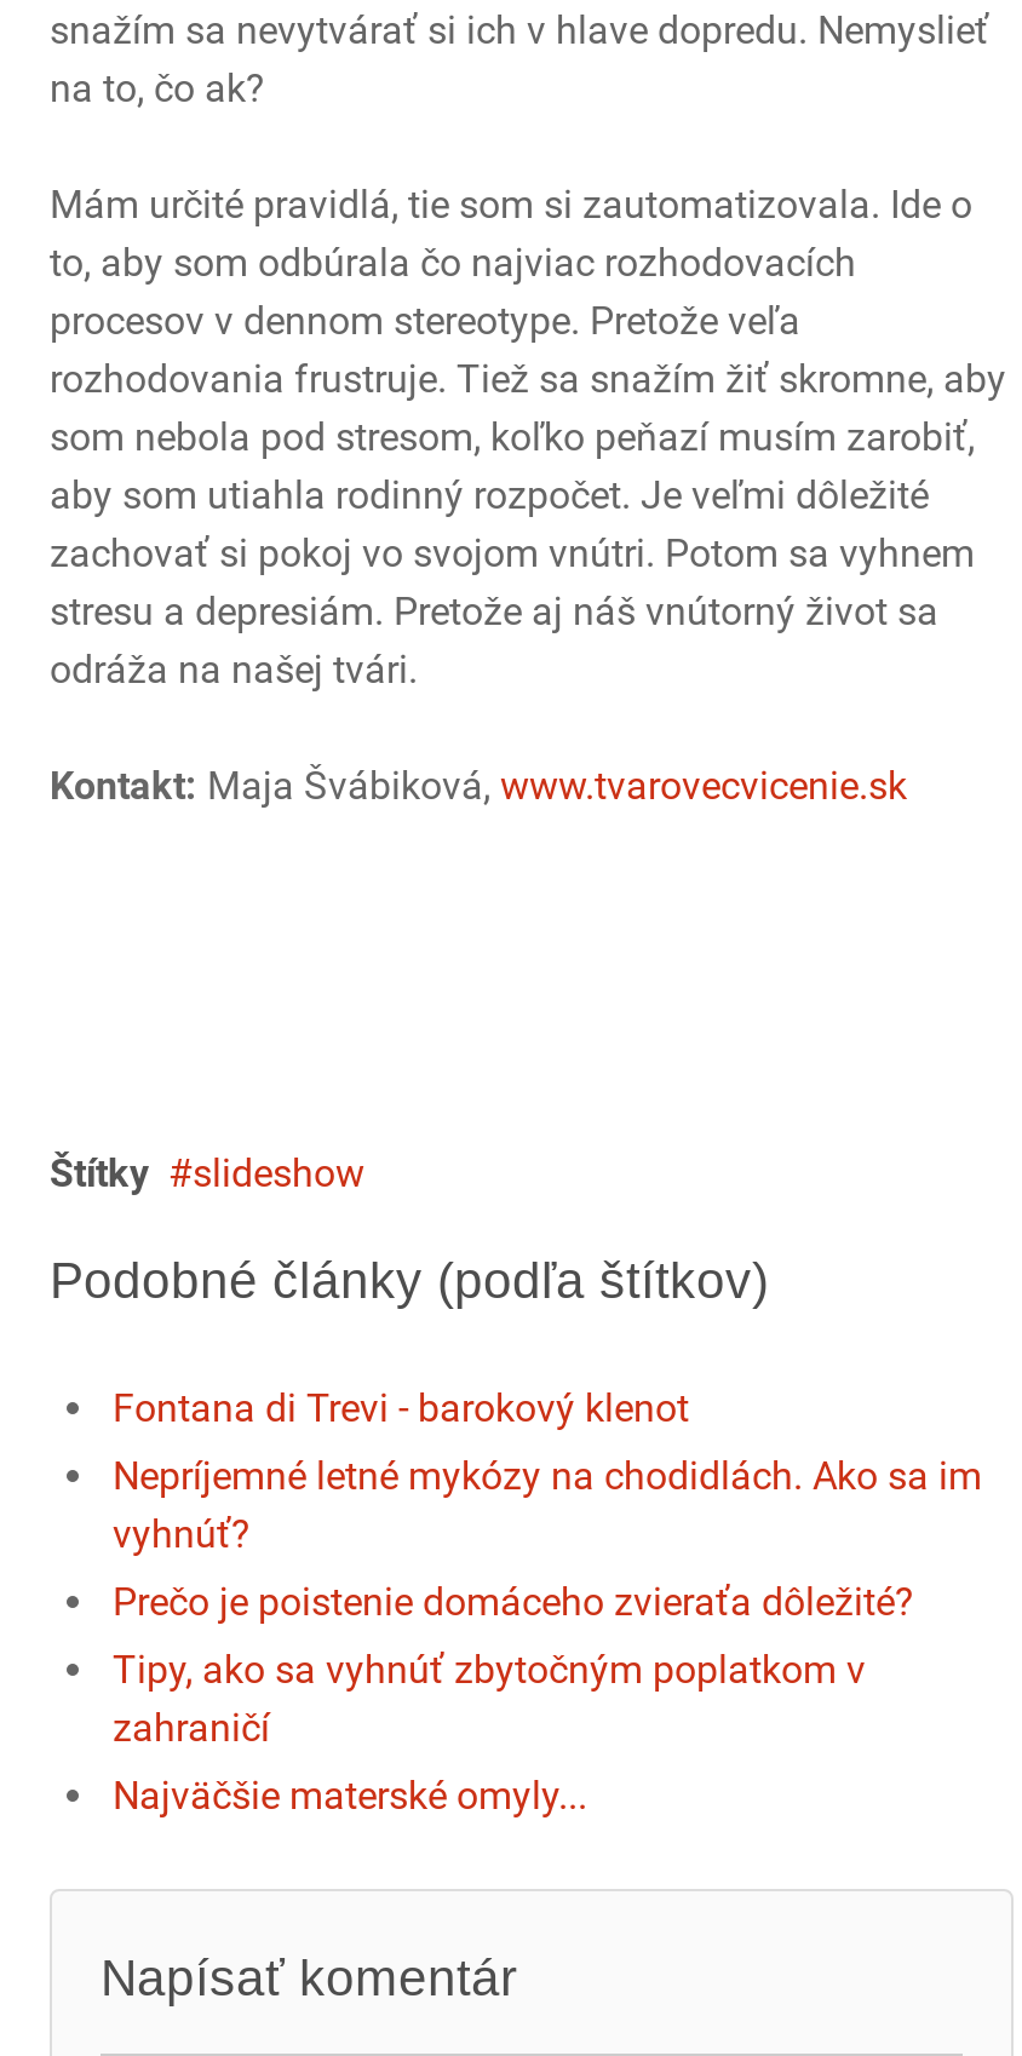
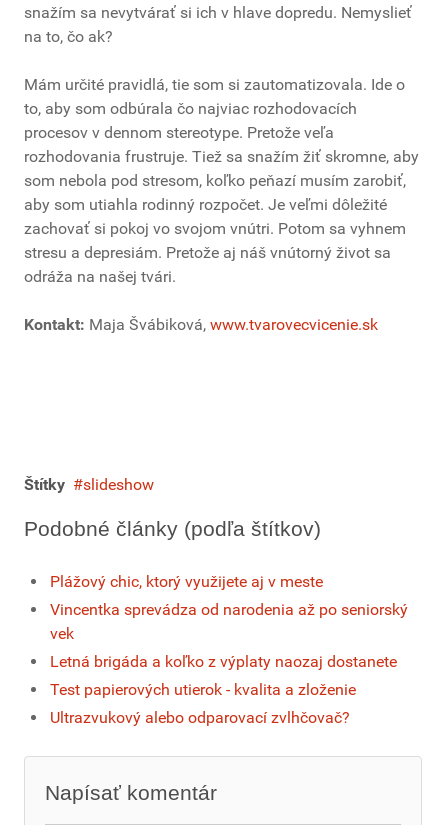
[113,1385,689,1431] Fontana di Trevi - barokový klenot -> [50,572,323,591] Plážový chic, ktorý využijete aj v meste
[113,1453,982,1557] Nepríjemné letné mykózy na chodidlách. Ako sa im | vyhnúť? -> [50,600,408,643] Vincentka sprevádza od narodenia až po seniorský | vek
[113,1579,914,1625] Prečo je poistenie domáceho zvieraťa dôležité? -> [50,652,397,671] Letná brigáda a koľko z výplaty naozaj dostanete
[113,1647,866,1751] Tipy, ako sa vyhnúť zbytočným poplatkom v | zahraničí -> [50,680,356,699] Test papierových utierok - kvalita a zloženie
[113,1773,587,1819] Najväčšie materské omyly... -> [50,708,350,727] Ultrazvukový alebo odparovací zvlhčovač?

